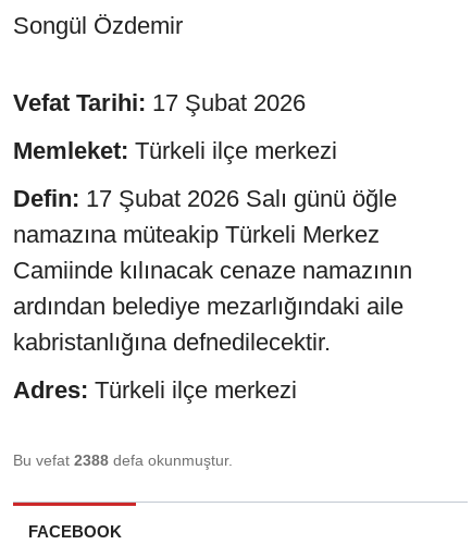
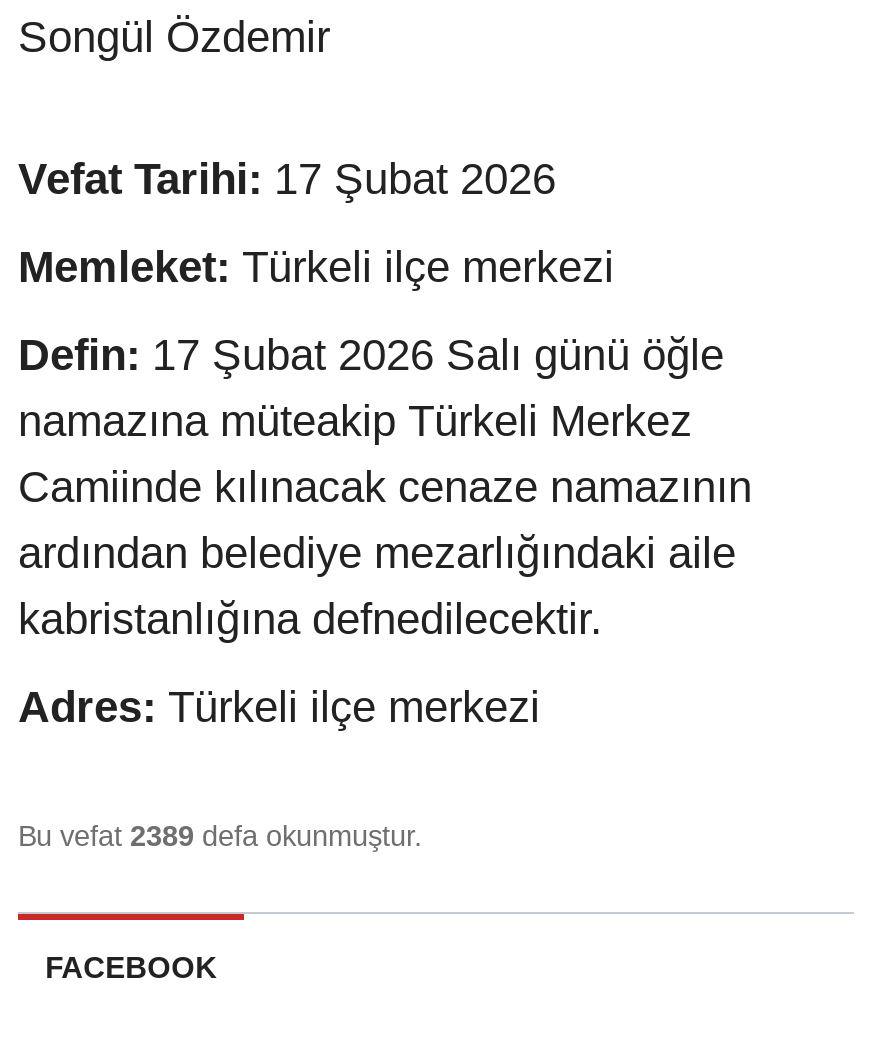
[13,452,233,469] Bu vefat 2388 defa okunmuştur. -> [18,821,422,853] Bu vefat 2389 defa okunmuştur.

